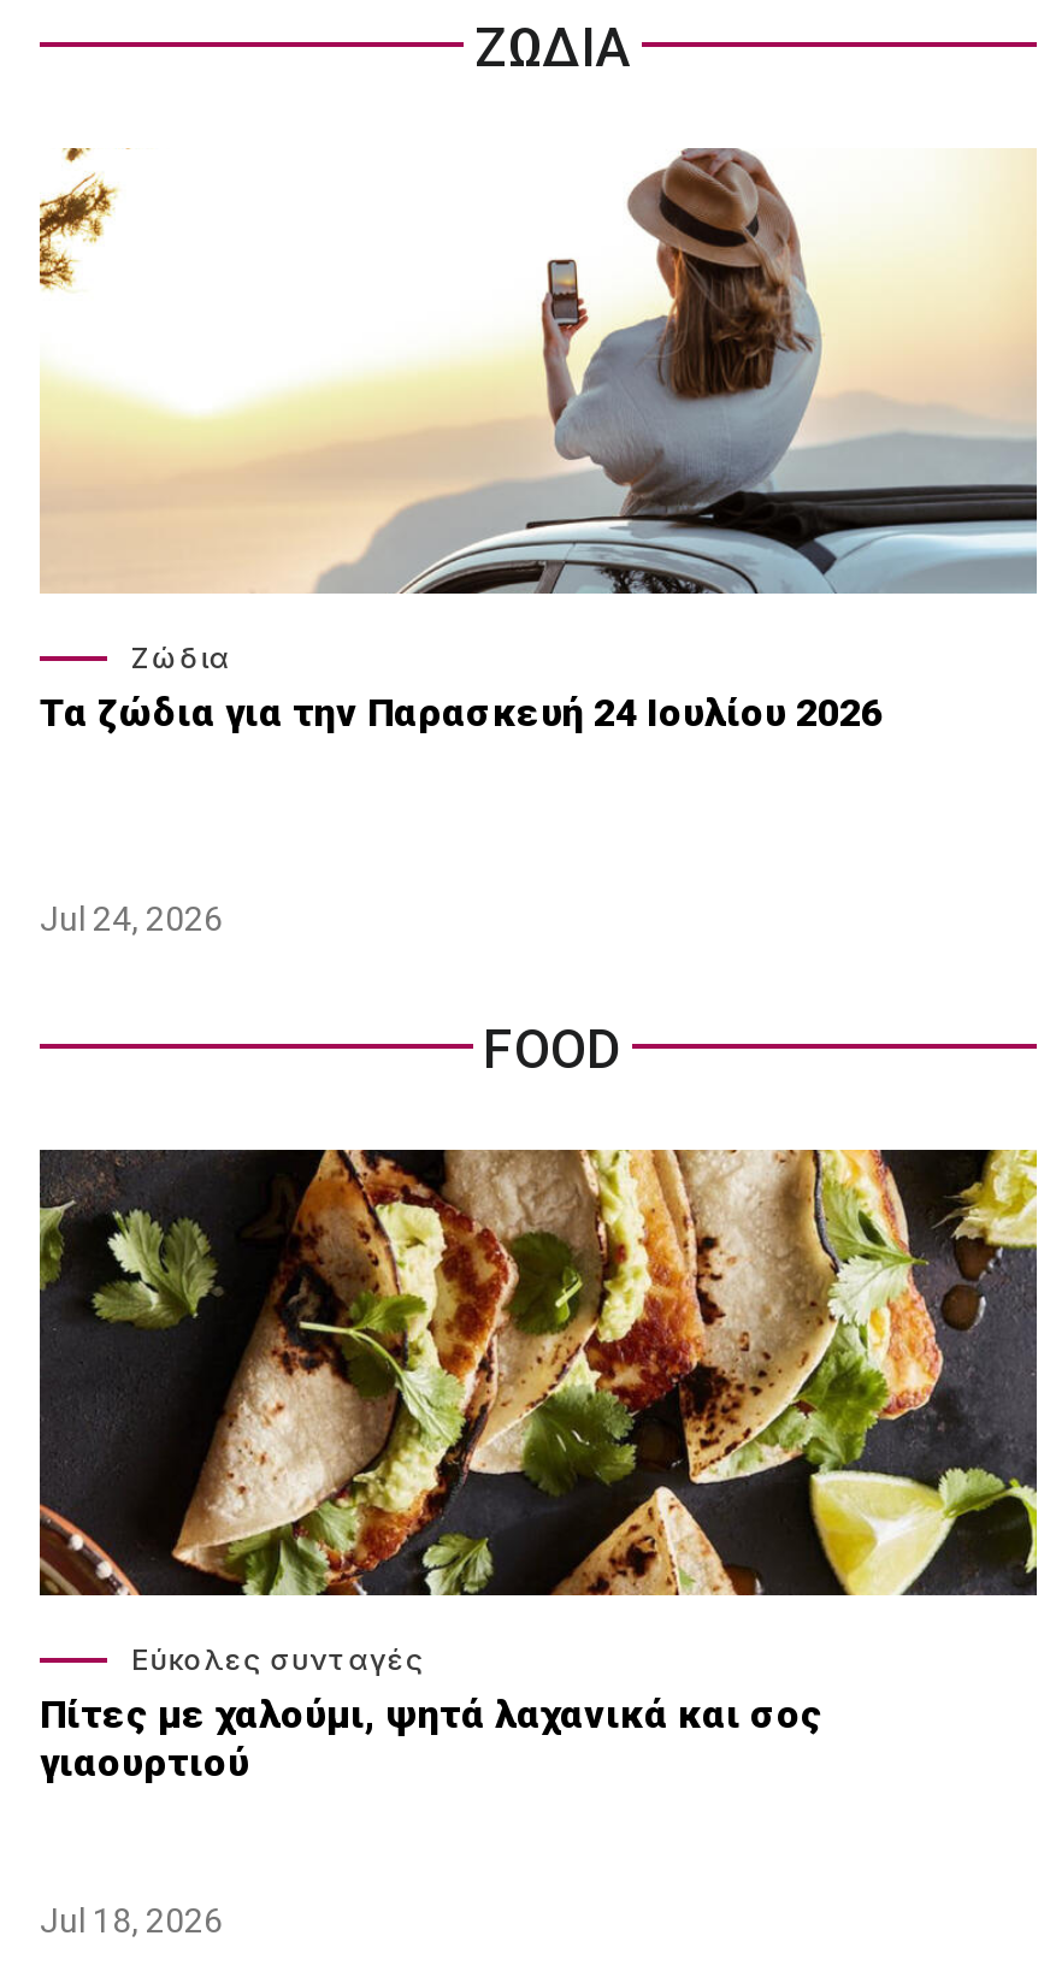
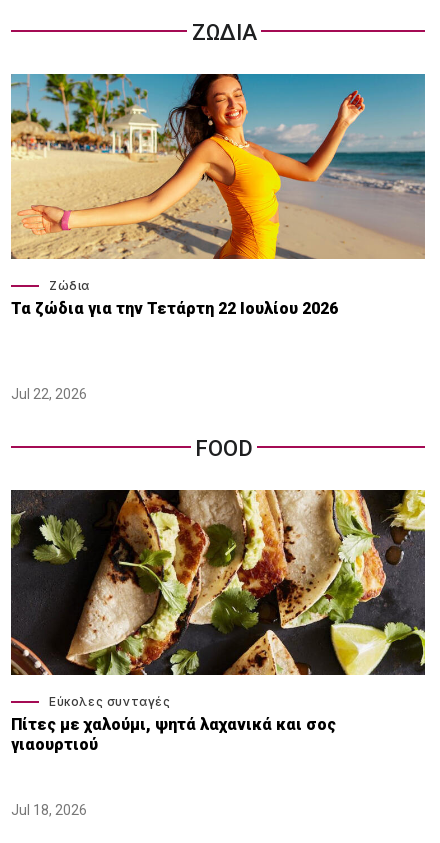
[37,146,1037,737] [image] | Τα ζώδια για την Παρασκευή 24 Ιουλίου 2026 -> [10,73,426,318] [image] | Τα ζώδια για την Τετάρτη 22 Ιουλίου 2026
[40,900,223,939] Jul 24, 2026 -> [11,386,87,402] Jul 22, 2026

